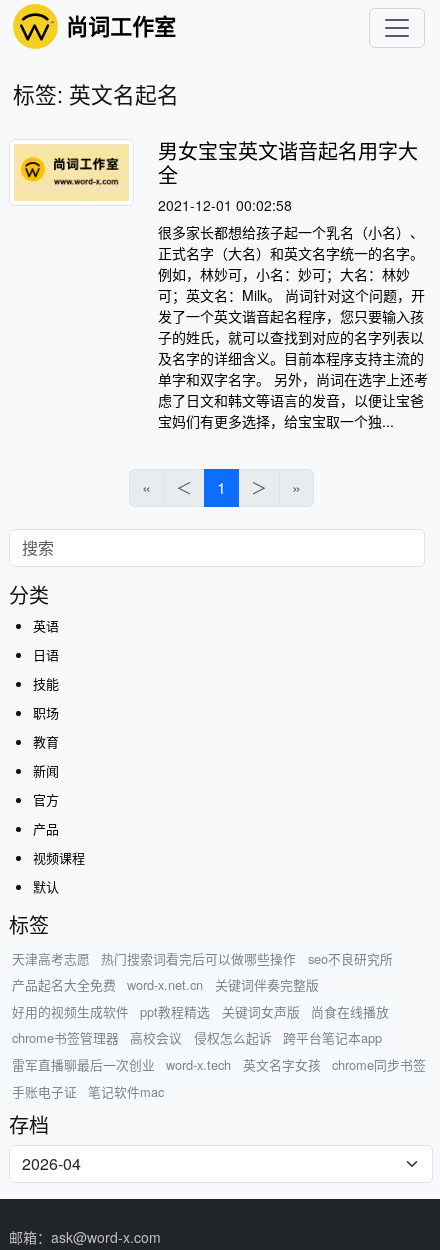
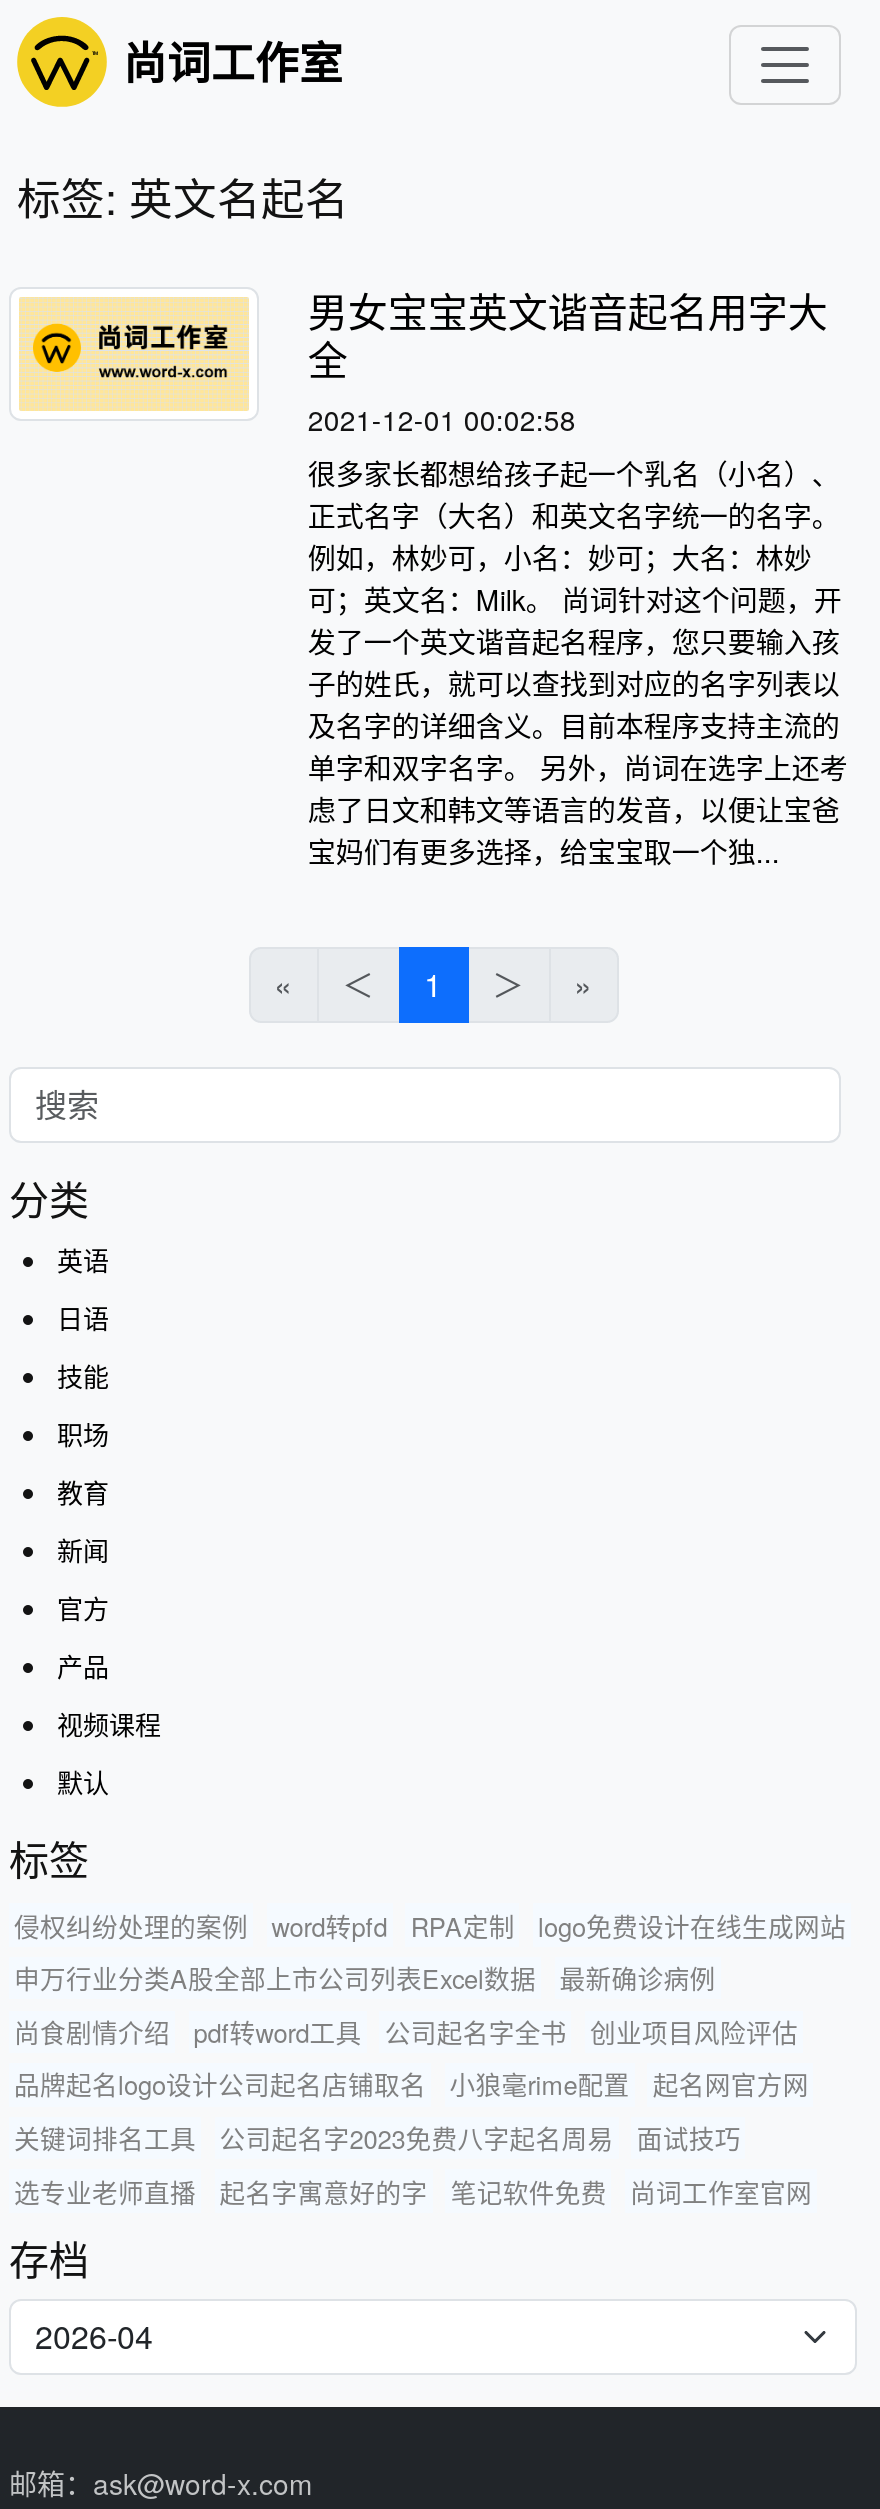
[11,949,426,1101] 天津高考志愿 | 热门搜索词看完后可以做哪些操作 | seo不良研究所 | 产品起名大全免费 | word-x.net.cn | 关键词伴奏完整版 | 好用的视频生成软件 | ppt教程精选 | 关键词女声版 | 尚食在线播放 | chrome书签管理器 | 高校会议 | 侵权怎么起诉 | 跨平台笔记本app | 雷军直播聊最后一次创业 | word-x.tech | 英文名字女孩 | chrome同步书签 | 手账电子证 | 笔记软件mac -> [14,1906,846,2210] 侵权纠纷处理的案例 | word转pfd | RPA定制 | logo免费设计在线生成网站 | 申万行业分类A股全部上市公司列表Excel数据 | 最新确诊病例 | 尚食剧情介绍 | pdf转word工具 | 公司起名字全书 | 创业项目风险评估 | 品牌起名logo设计公司起名店铺取名 | 小狼毫rime配置 | 起名网官方网 | 关键词排名工具 | 公司起名字2023免费八字起名周易 | 面试技巧 | 选专业老师直播 | 起名字寓意好的字 | 笔记软件免费 | 尚词工作室官网

